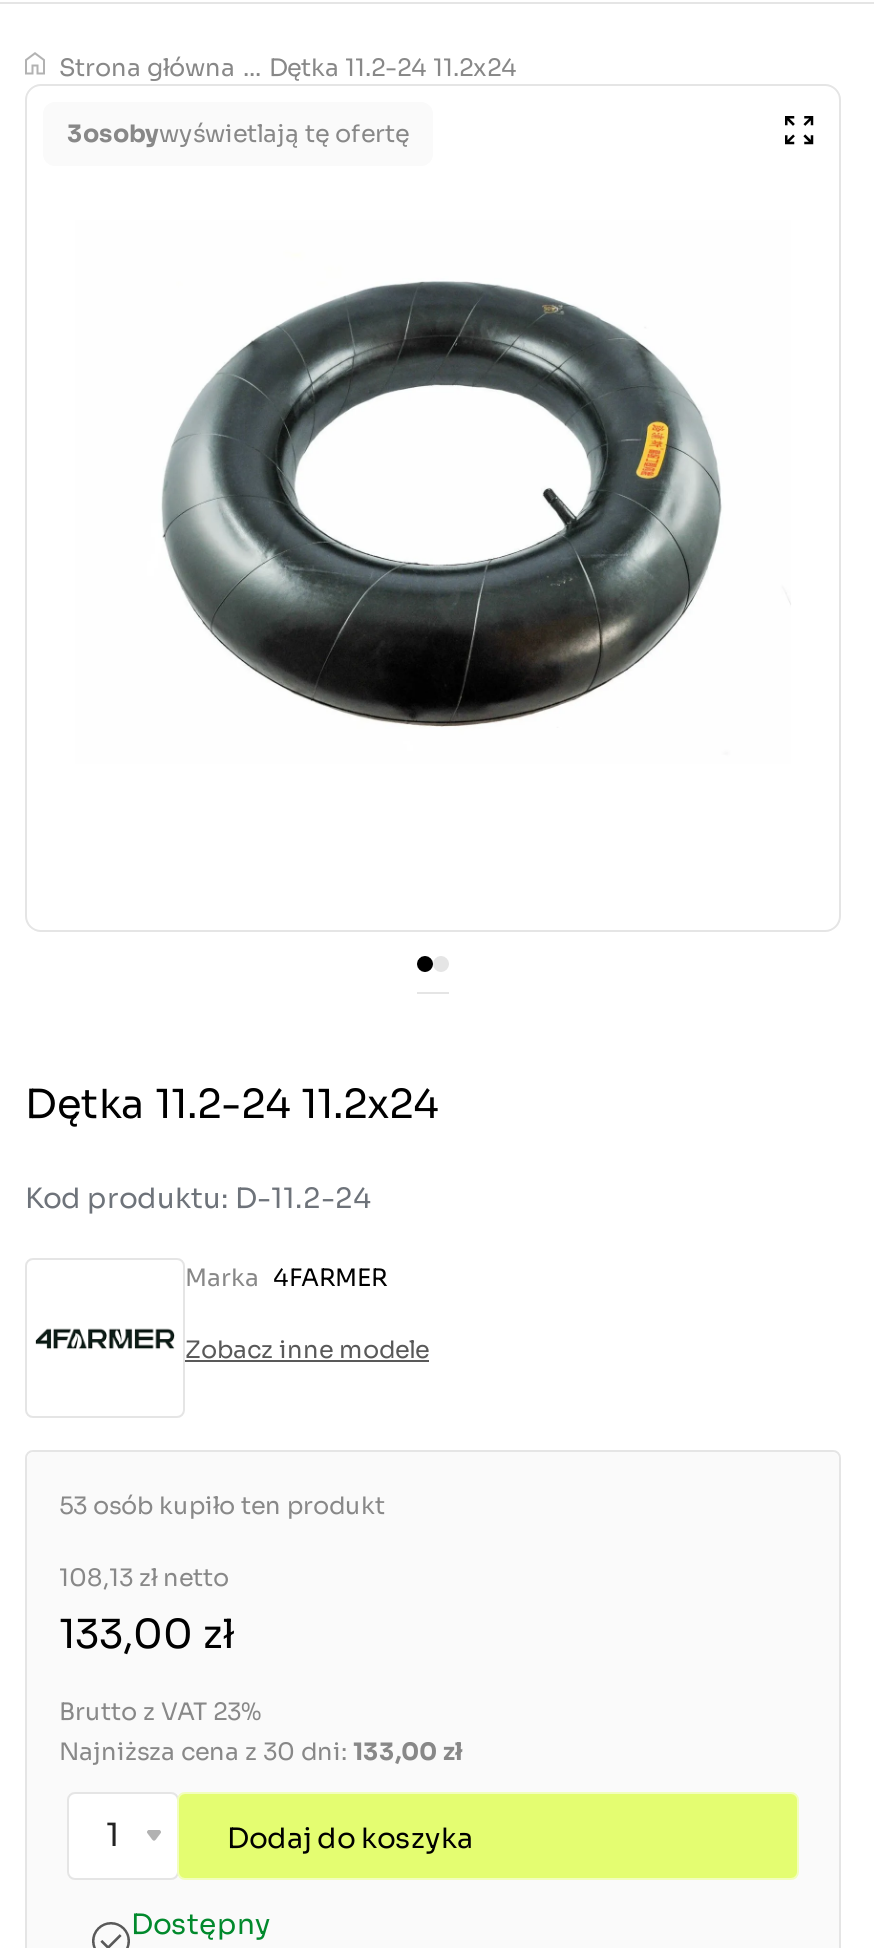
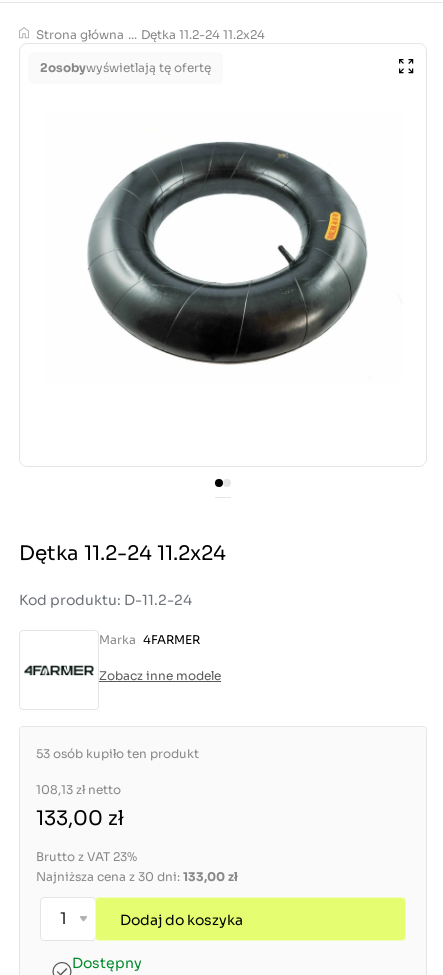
[67,118,409,148] 3osobywyświetlają tę ofertę -> [40,60,211,75] 2osobywyświetlają tę ofertę

